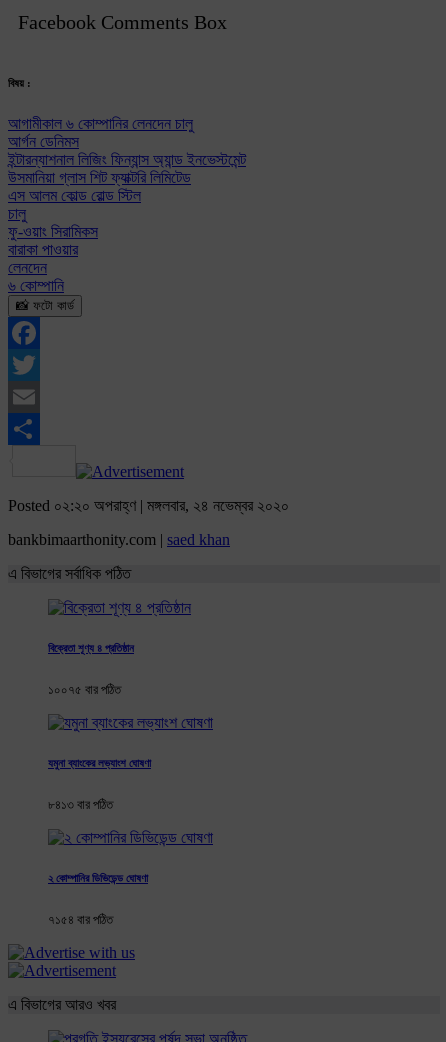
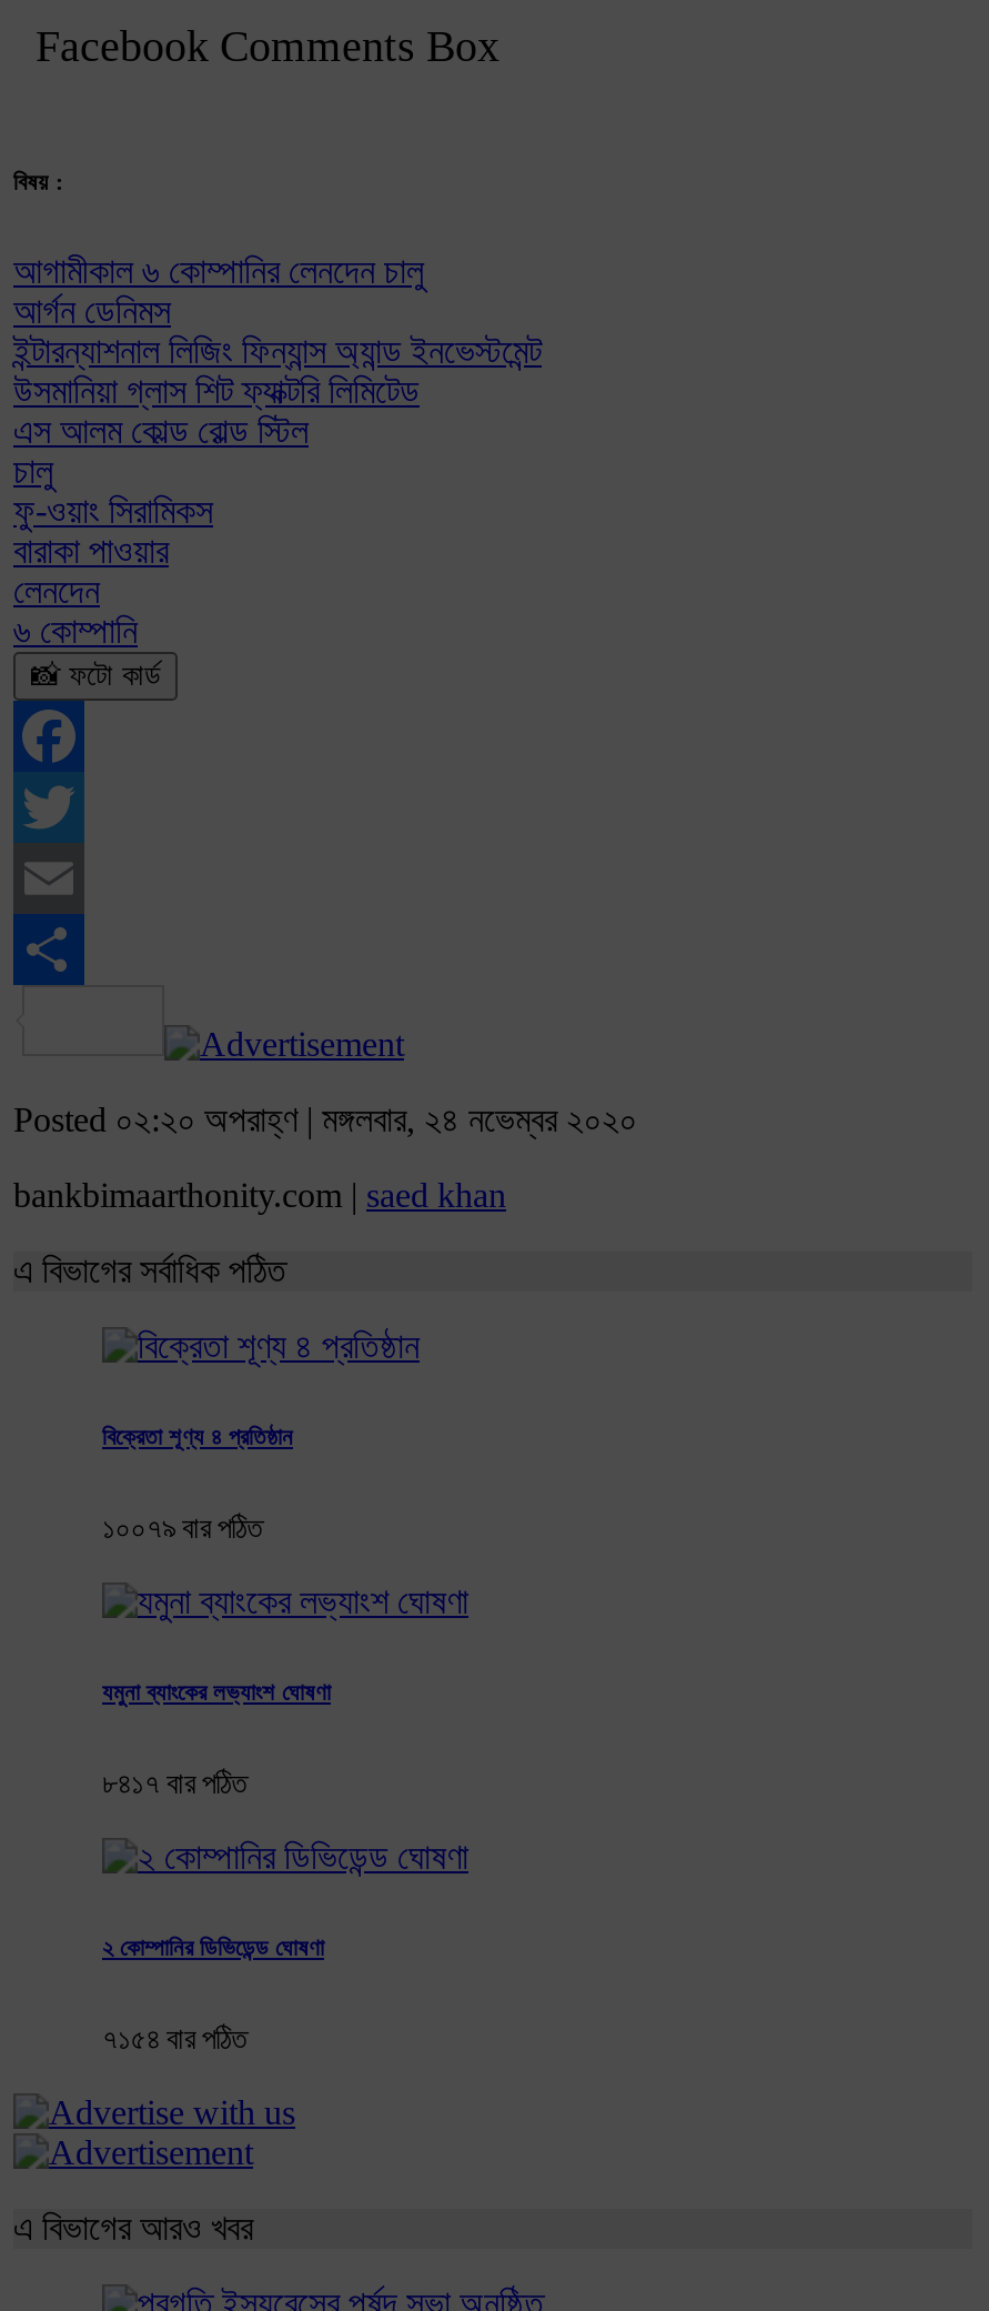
[48,682,121,697] ১০০৭৫ বার পঠিত -> [102,1511,262,1544] ১০০৭৯ বার পঠিত
[48,797,113,812] ৮৪১৩ বার পঠিত -> [102,1766,246,1799] ৮৪১৭ বার পঠিত

